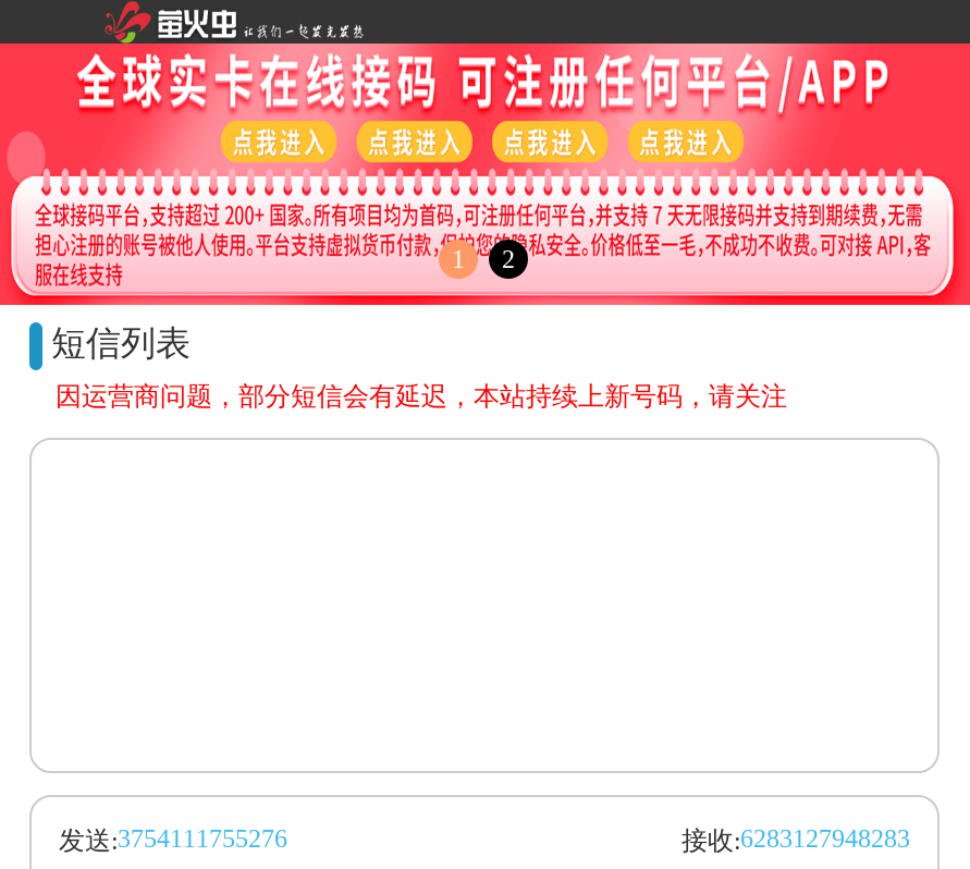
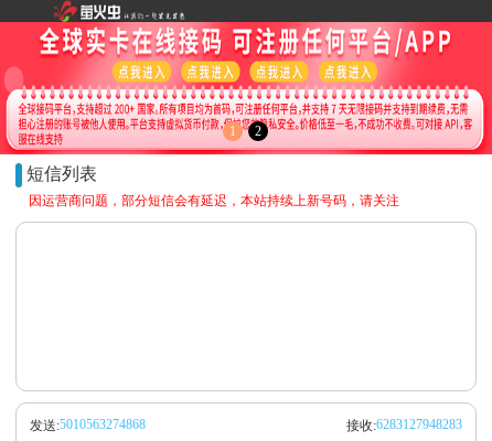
[59,824,287,857] 发送:3754111755276 -> [30,417,146,434] 发送:5010563274868

